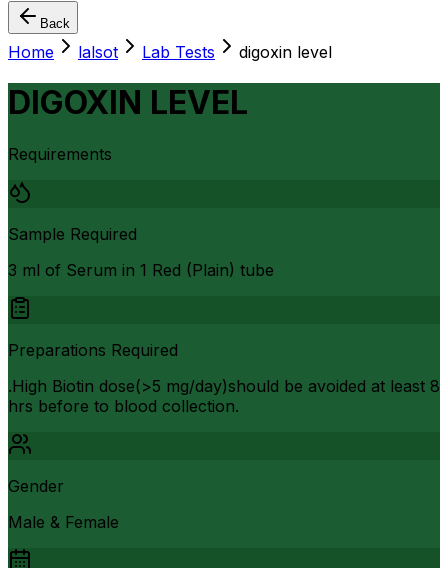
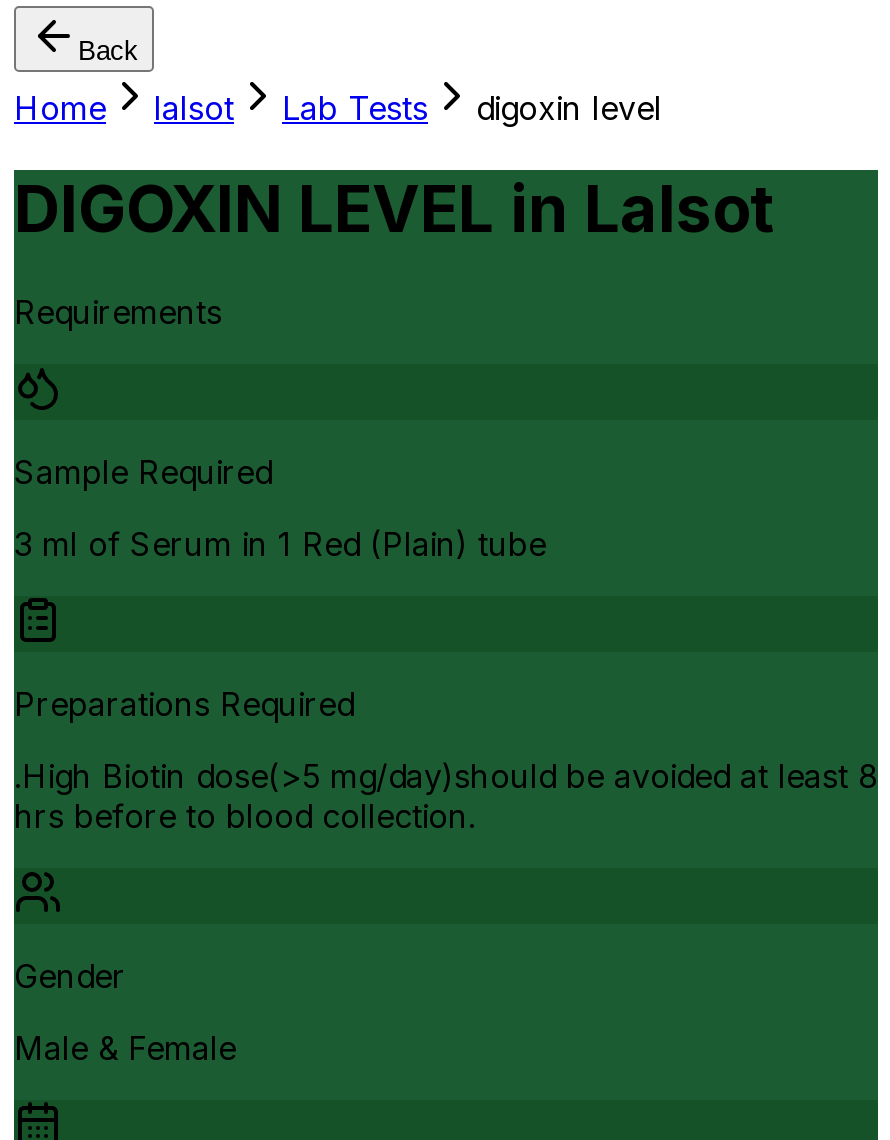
[8,83,248,122] DIGOXIN LEVEL -> [14,171,774,249] DIGOXIN LEVEL in Lalsot

